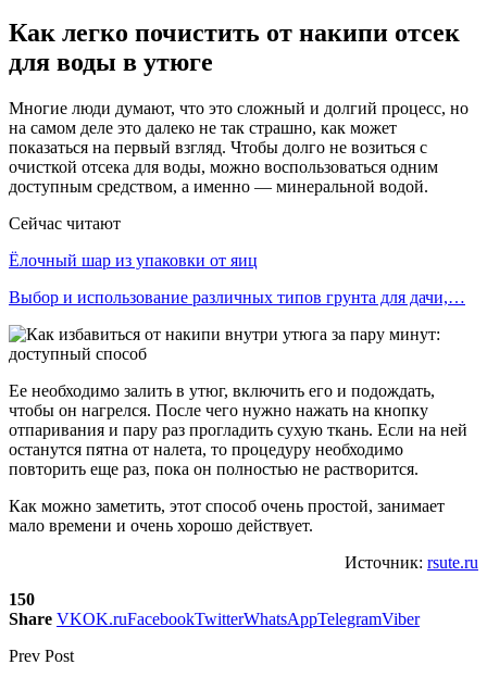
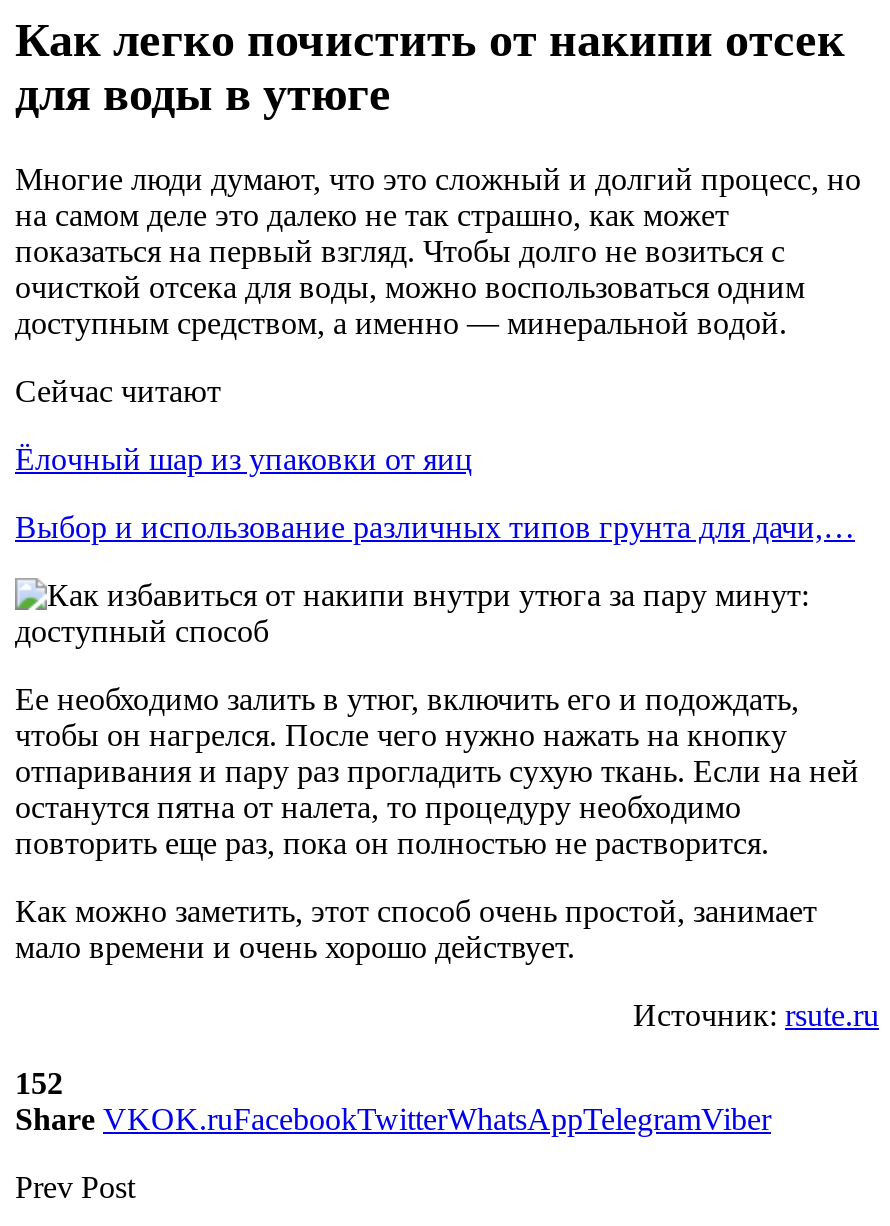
[9,590,35,608] 150 -> [15,1065,63,1099] 152

